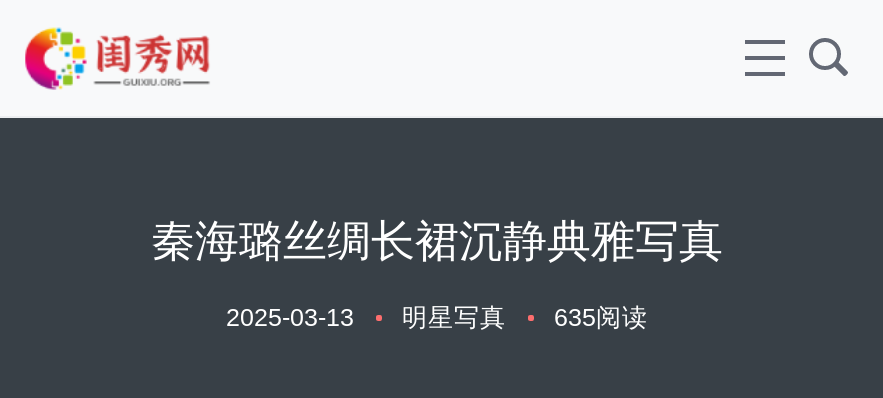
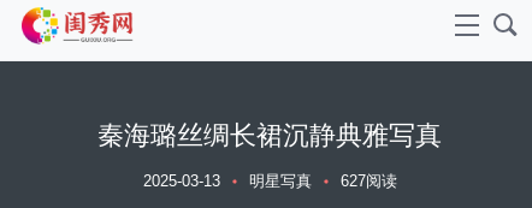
[226,303,648,331] 2025-03-13 明星写真 635阅读 -> [143,173,397,190] 2025-03-13 明星写真 627阅读

